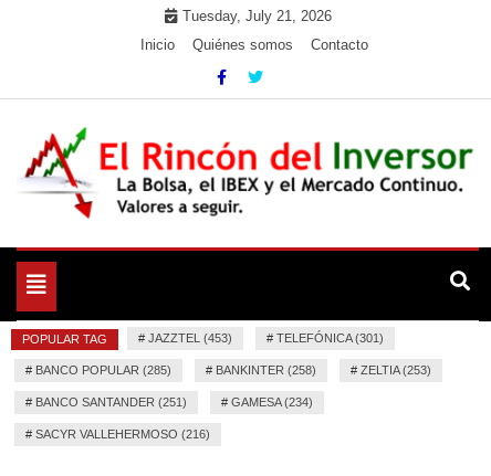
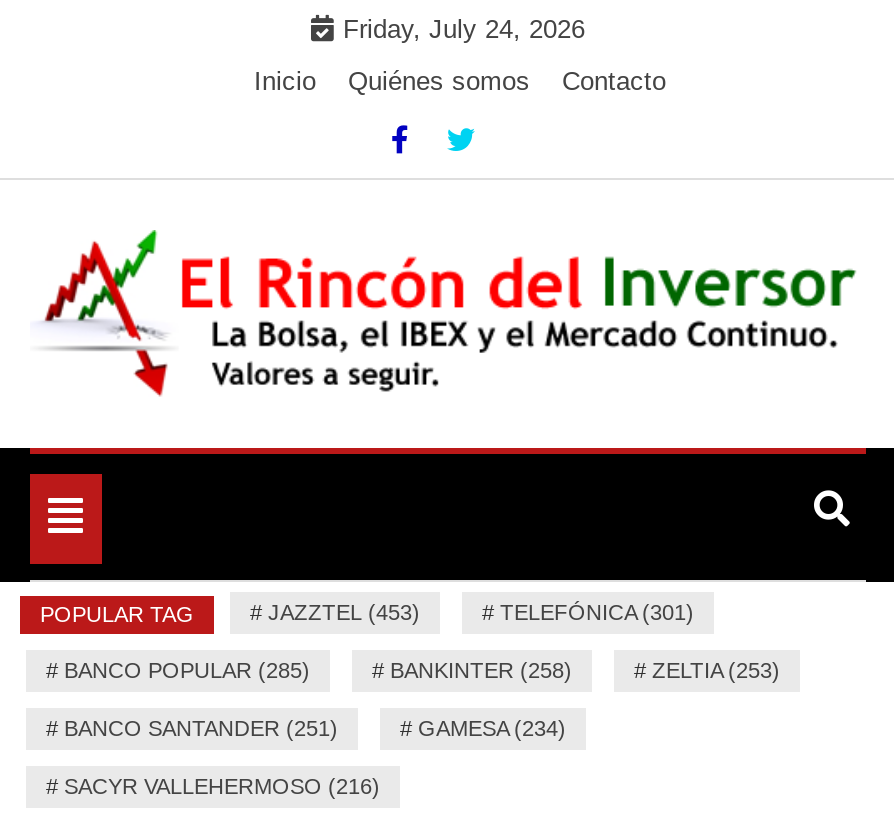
[182,8,331,24] Tuesday, July 21, 2026 -> [343,14,585,44] Friday, July 24, 2026

